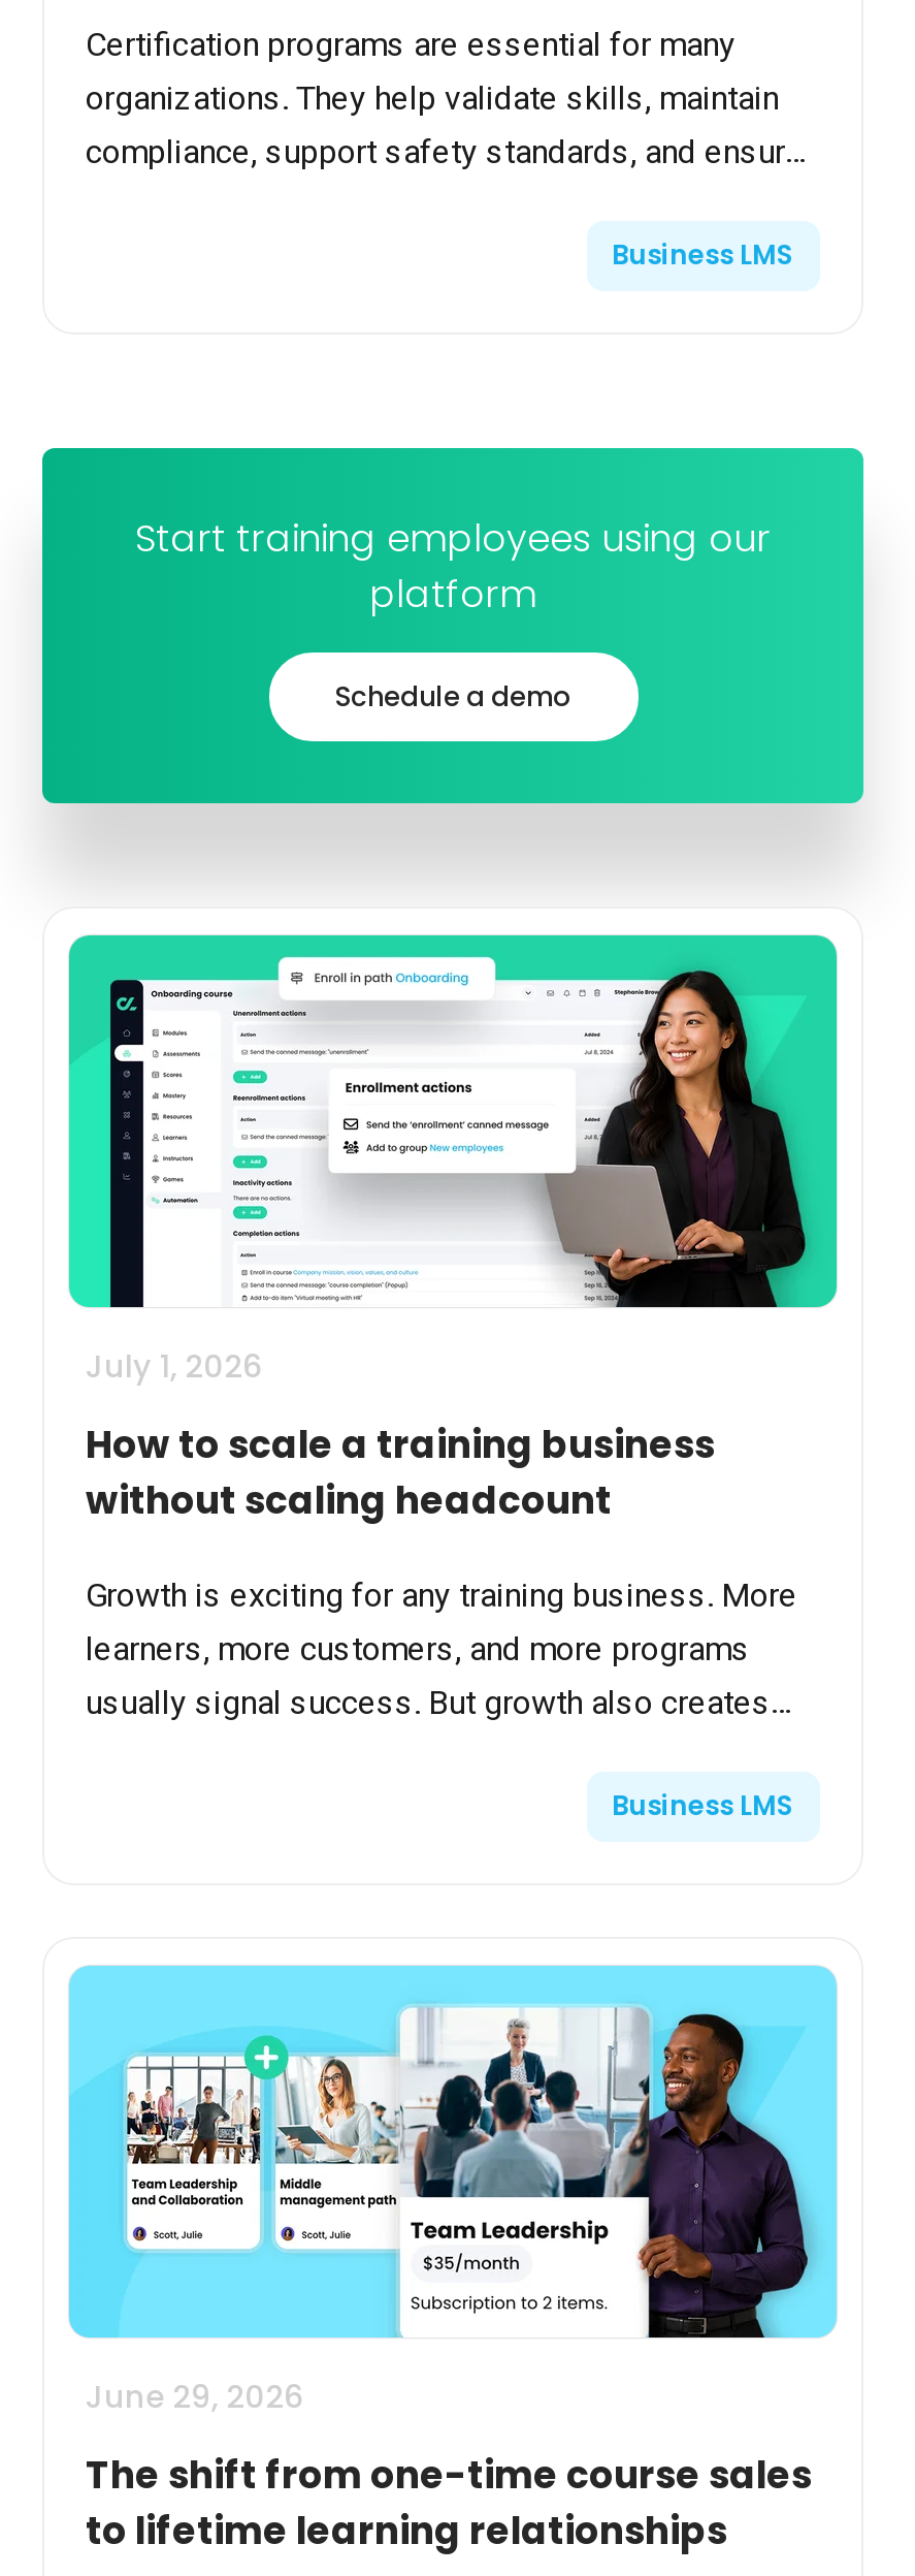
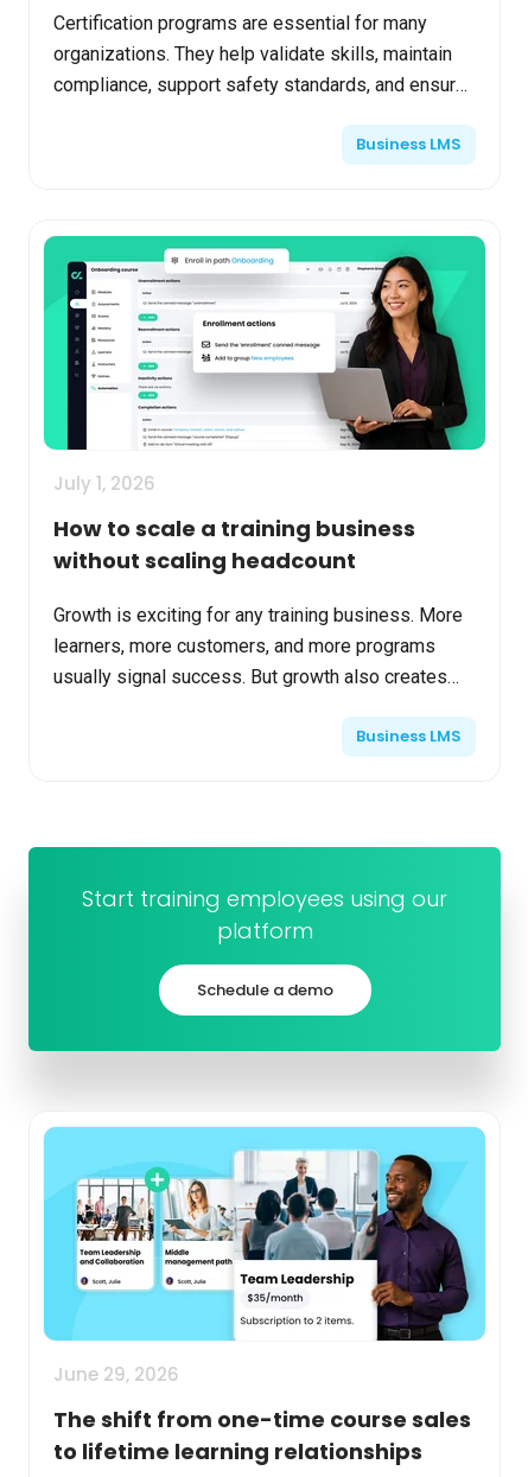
moved [40,446,865,863] -> [27,846,502,1087]: [image] | Start training employees using our | platform | Schedule a demo
moved [86,958,818,1825] -> [53,249,475,747]: [image] | July 1, 2026 | How to scale a training business | without scaling headcount | Growth is exciting for any training business. More | learners, more customers, and more programs | usually signal success. But growth also creates | Business LMS

